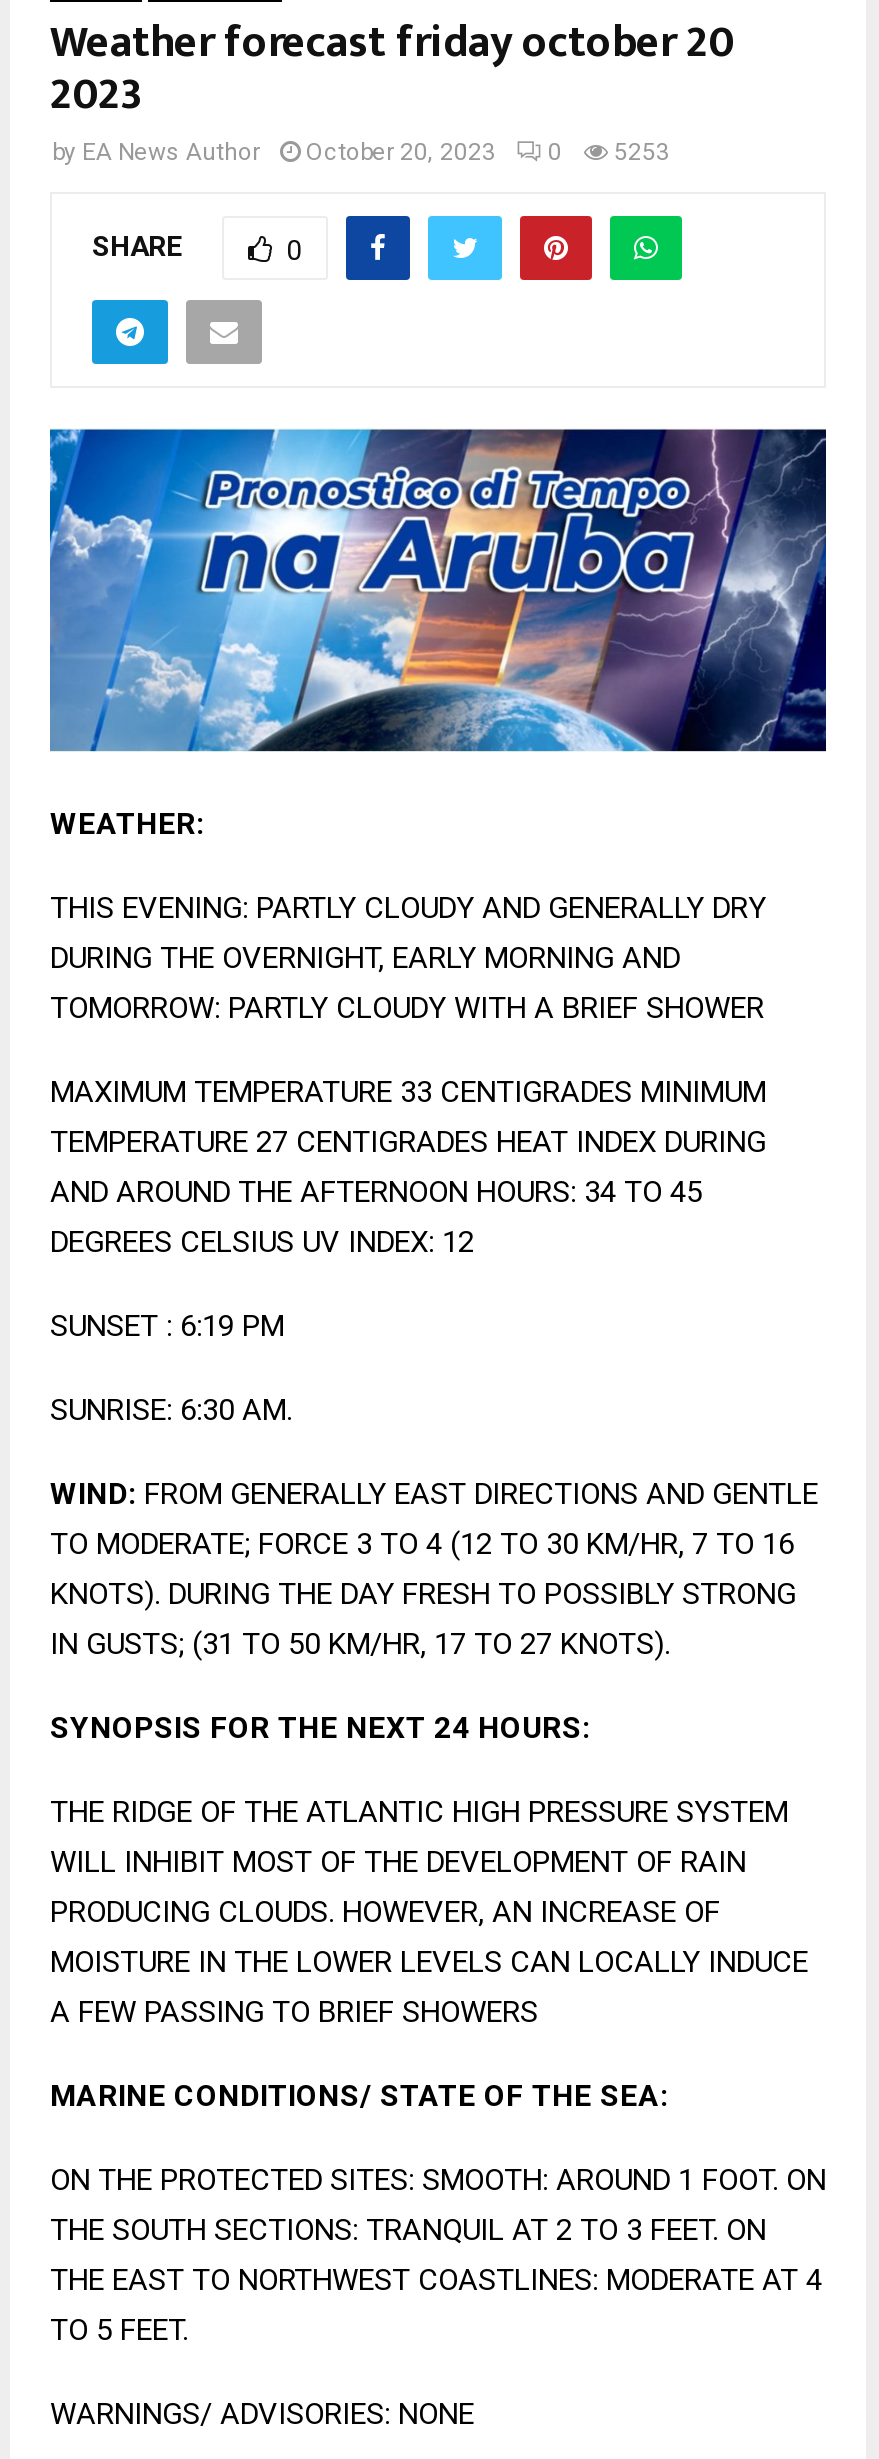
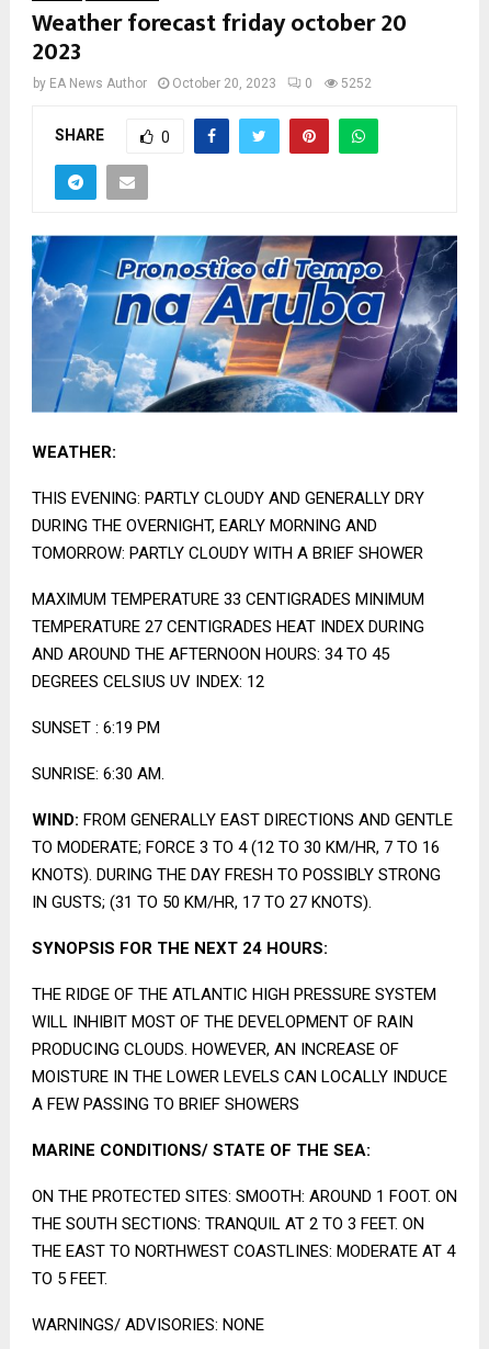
[52,138,670,166] by EA News Author October 20, 2023 0 5253 -> [33,76,372,91] by EA News Author October 20, 2023 0 5252

